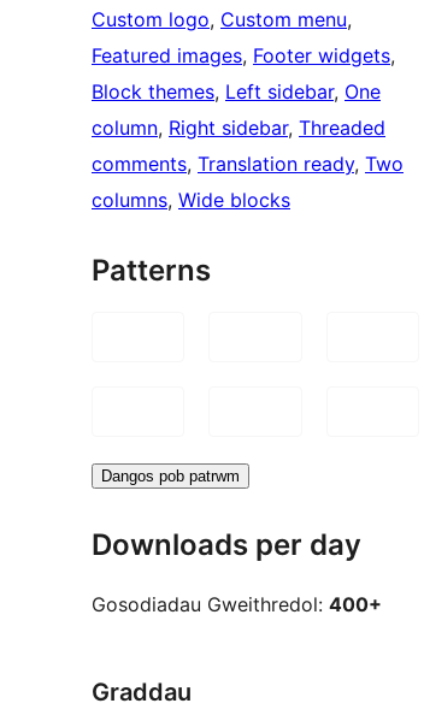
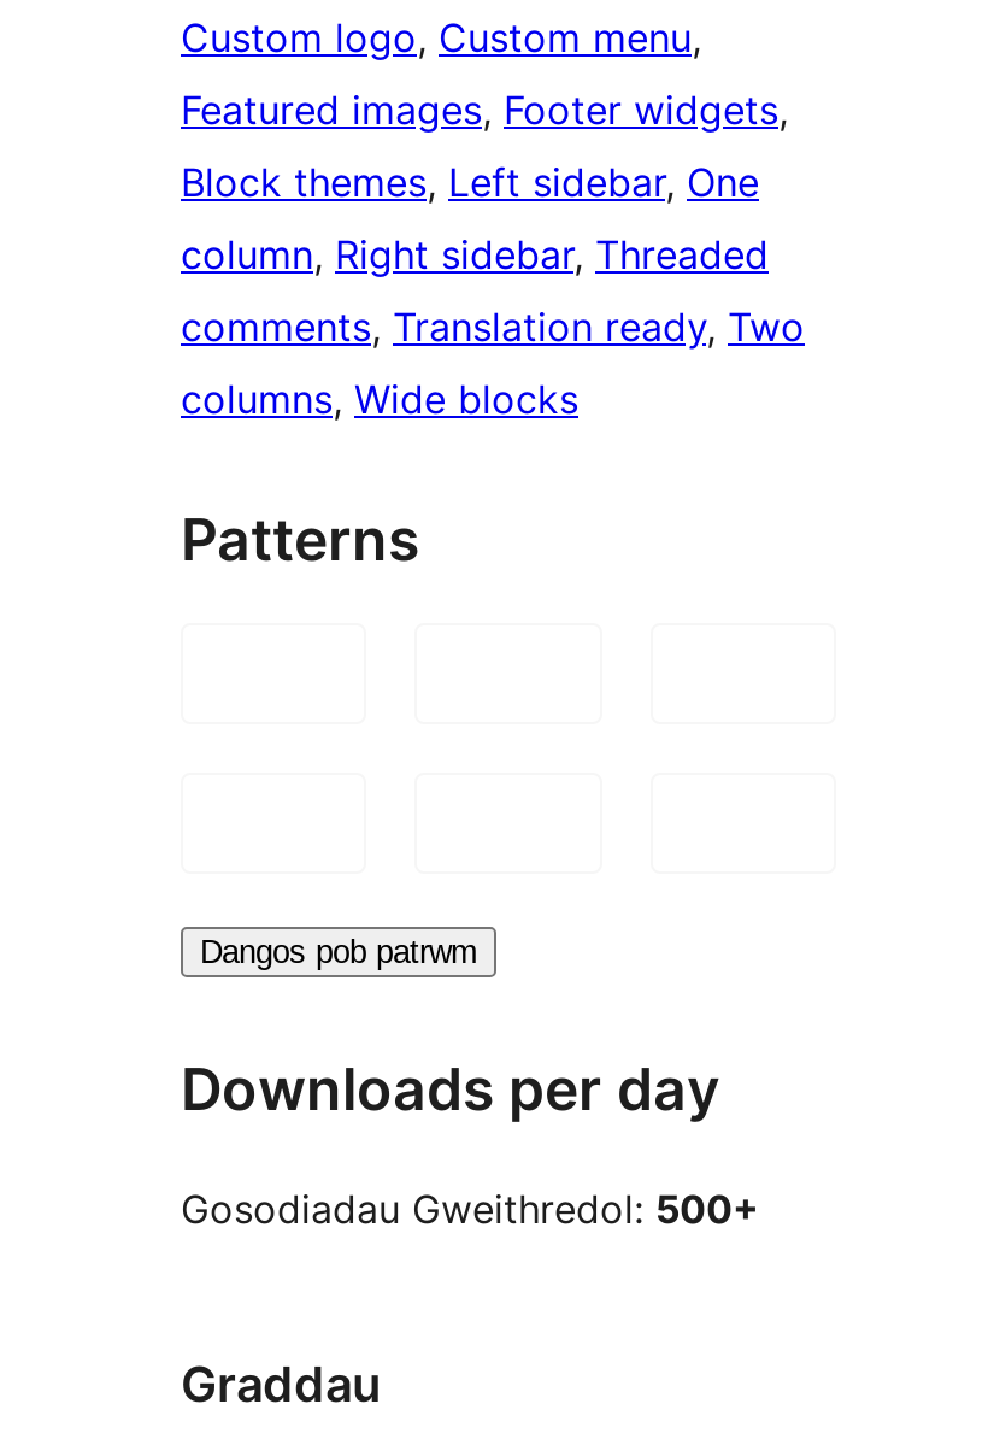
[92,592,382,616] Gosodiadau Gweithredol: 400+ -> [181,1184,759,1233] Gosodiadau Gweithredol: 500+

